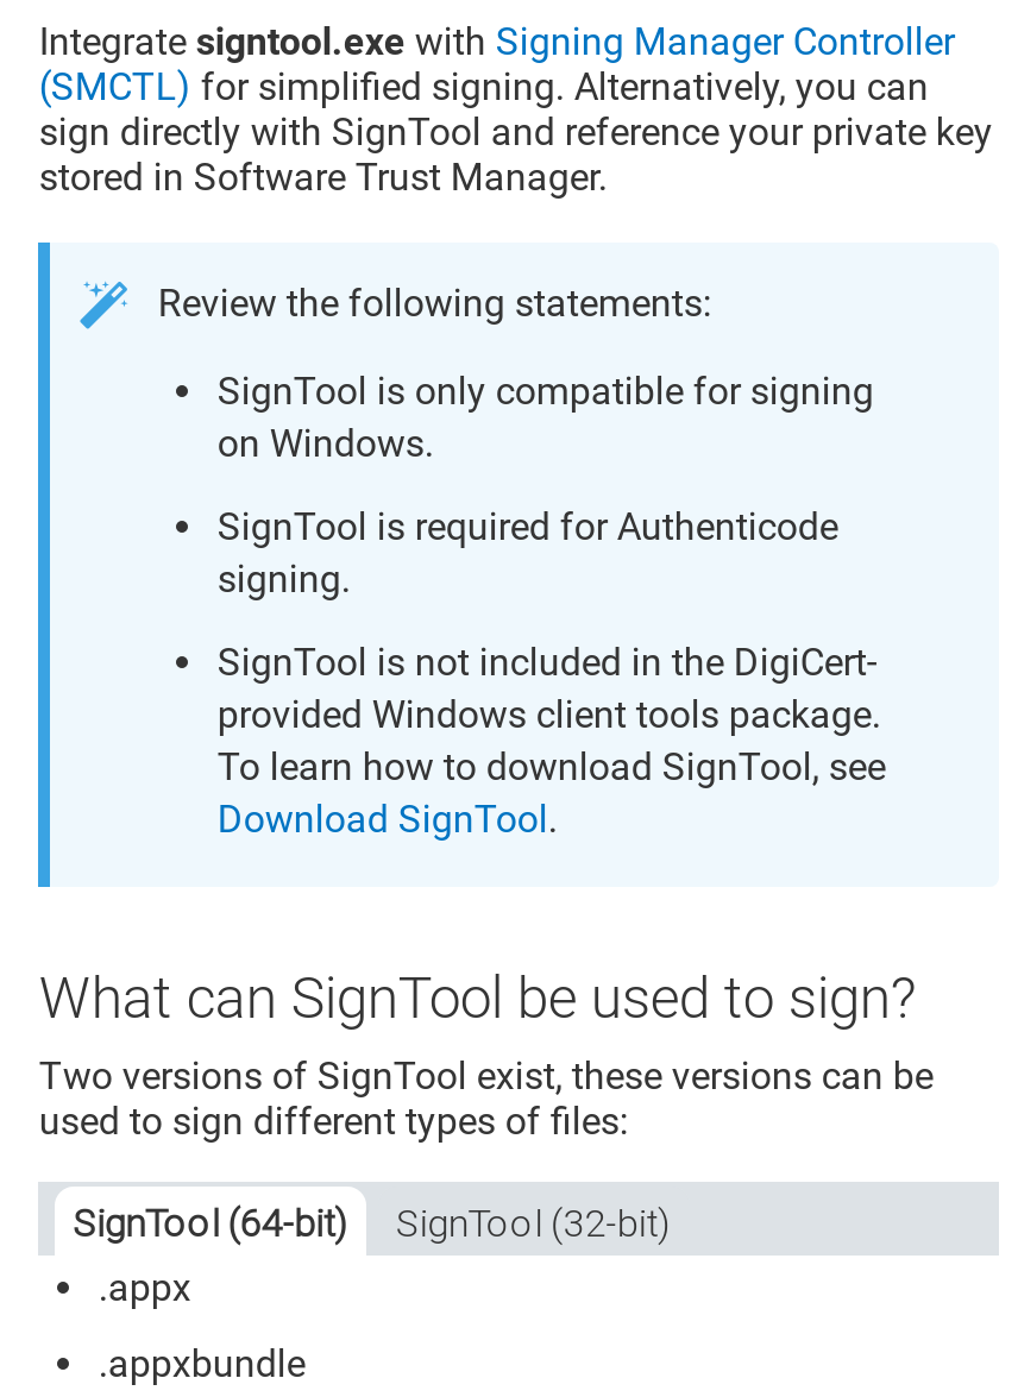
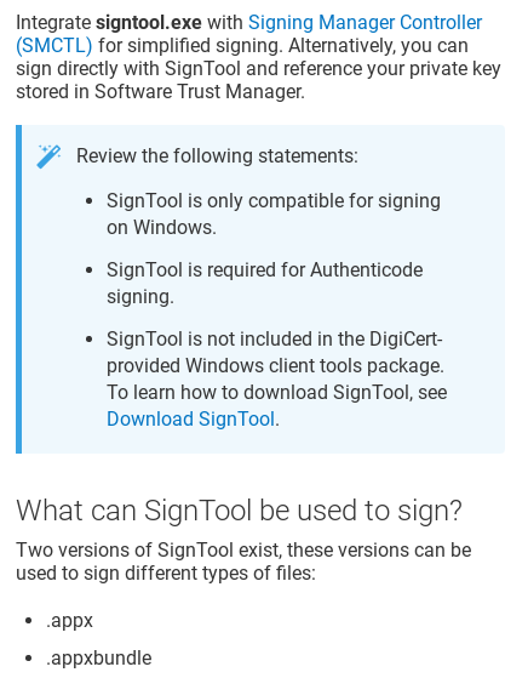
[73,1201,670,1246] SignTool (64-bit) | SignTool (32-bit) -> none

